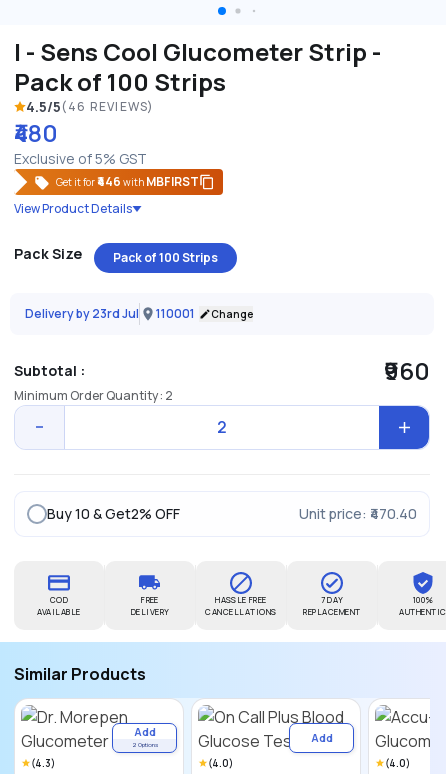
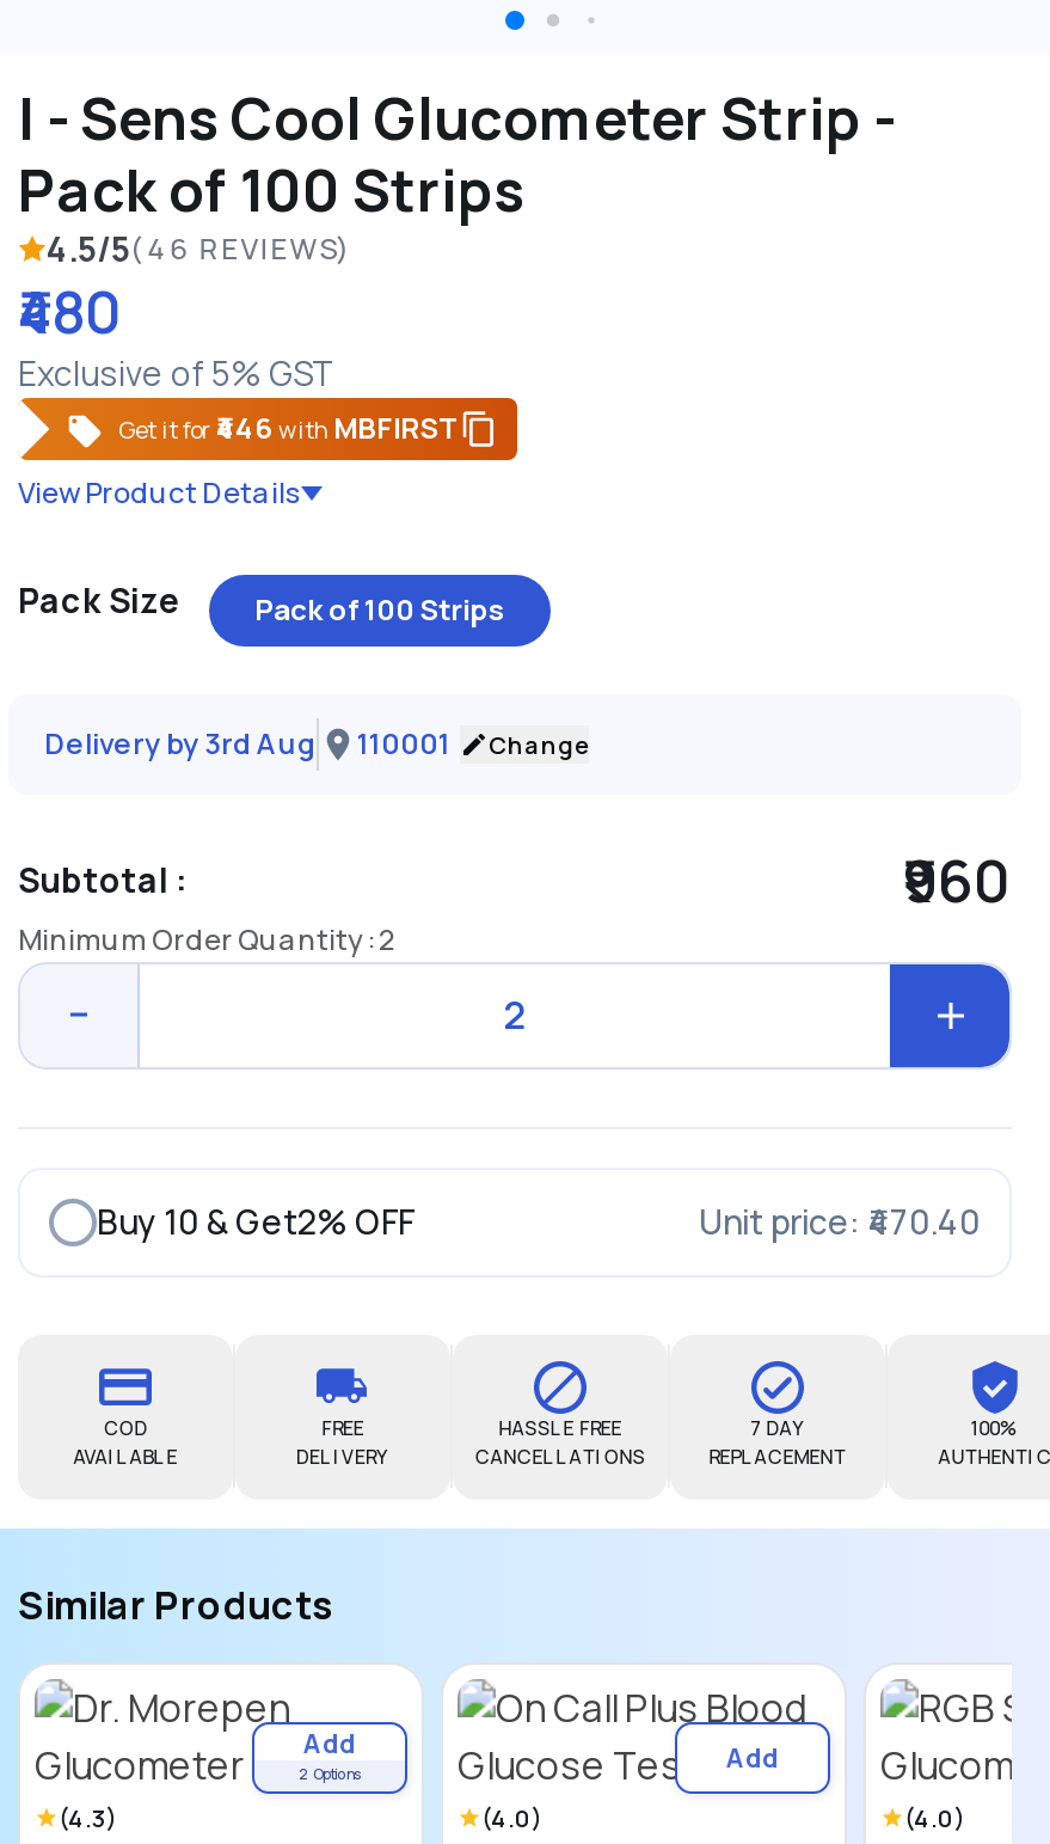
[25,305,139,322] Delivery by 23rd Jul -> [44,723,317,763] Delivery by 3rd Aug

